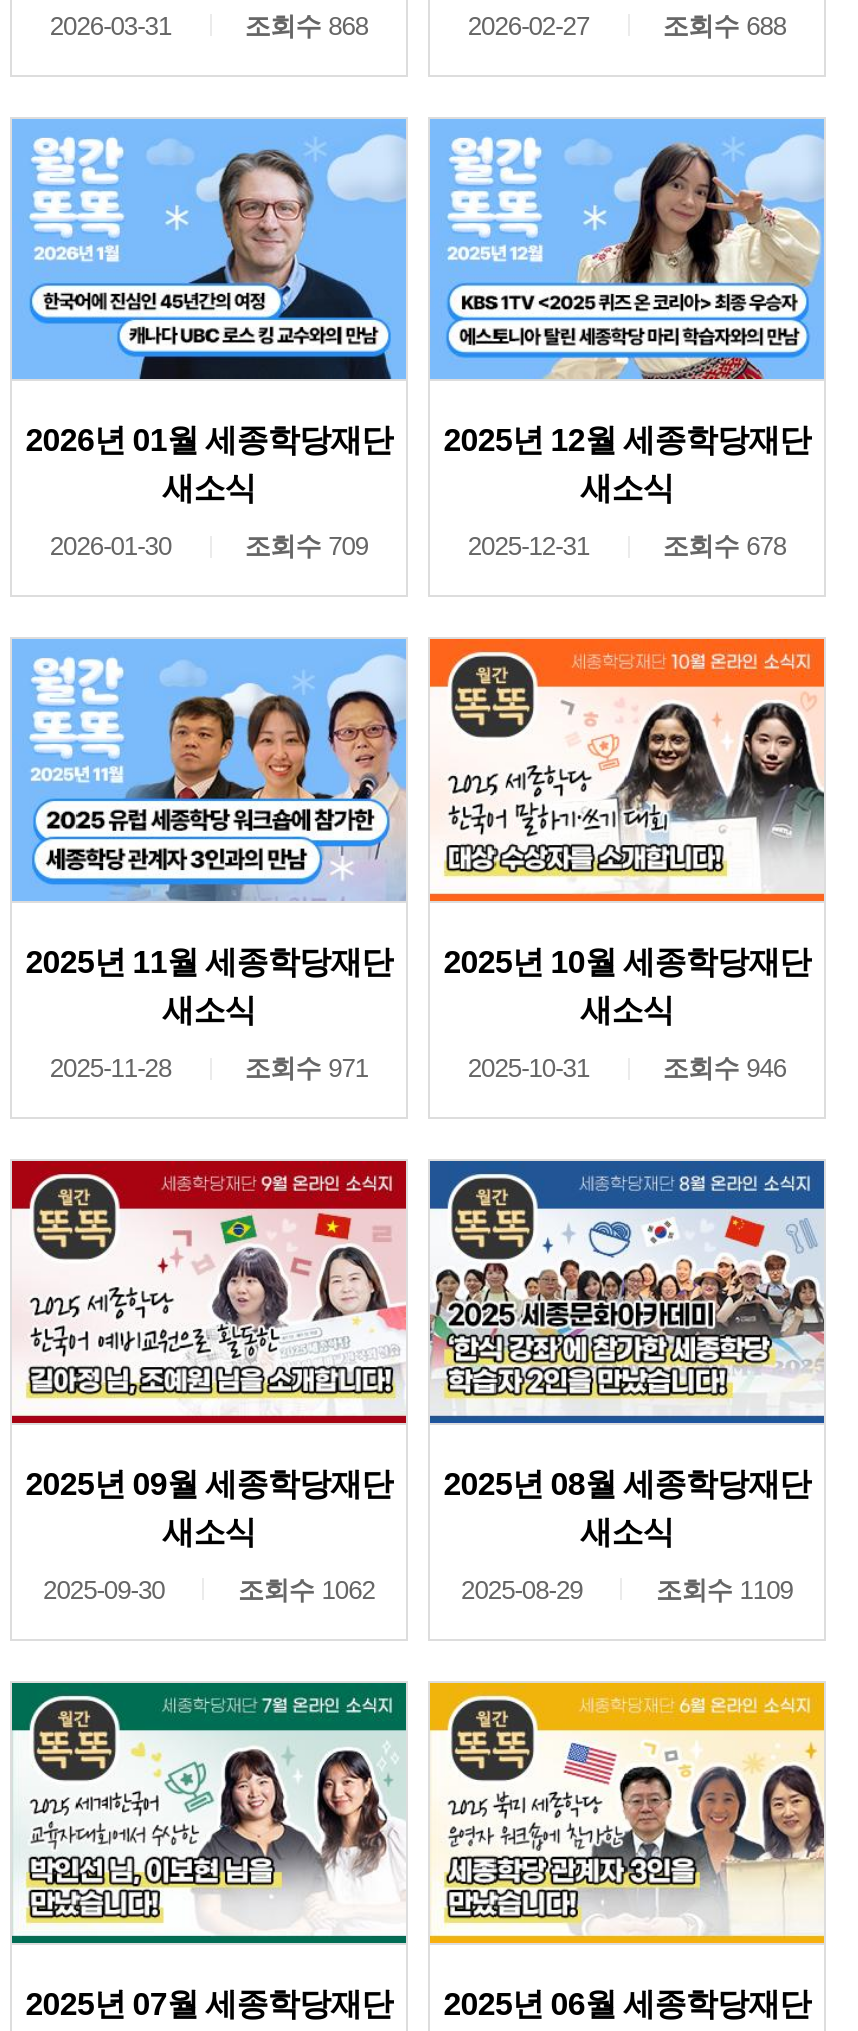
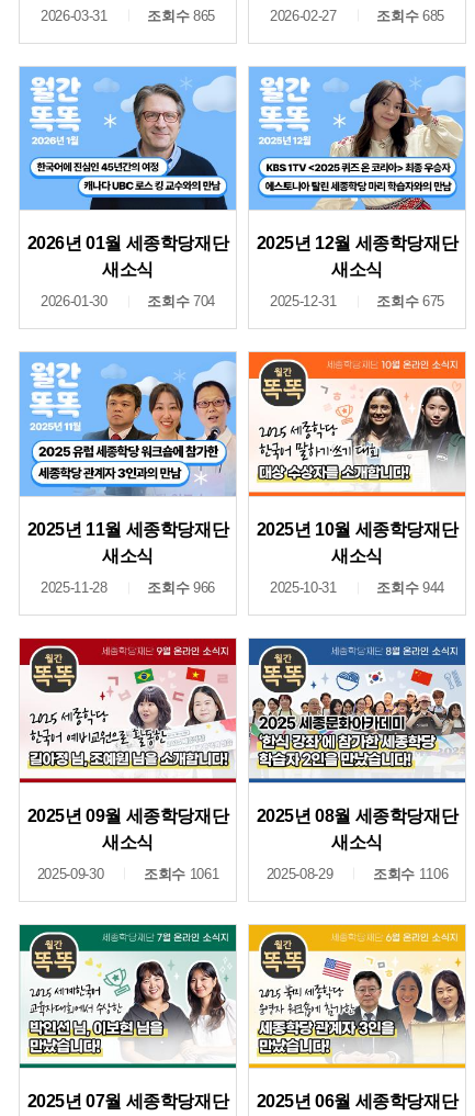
[245,11,368,41] 조회수 868 -> [147,7,215,24] 조회수 865
[663,11,786,41] 조회수 688 -> [377,7,444,24] 조회수 685
[245,532,368,562] 조회수 709 -> [147,293,215,310] 조회수 704
[663,532,786,562] 조회수 678 -> [377,293,444,310] 조회수 675
[245,1053,368,1083] 조회수 971 -> [147,579,215,596] 조회수 966
[663,1053,786,1083] 조회수 946 -> [377,579,444,596] 조회수 944
[238,1574,375,1604] 조회수 1062 -> [144,865,219,882] 조회수 1061
[656,1574,793,1604] 조회수 1109 -> [373,865,448,882] 조회수 1106

